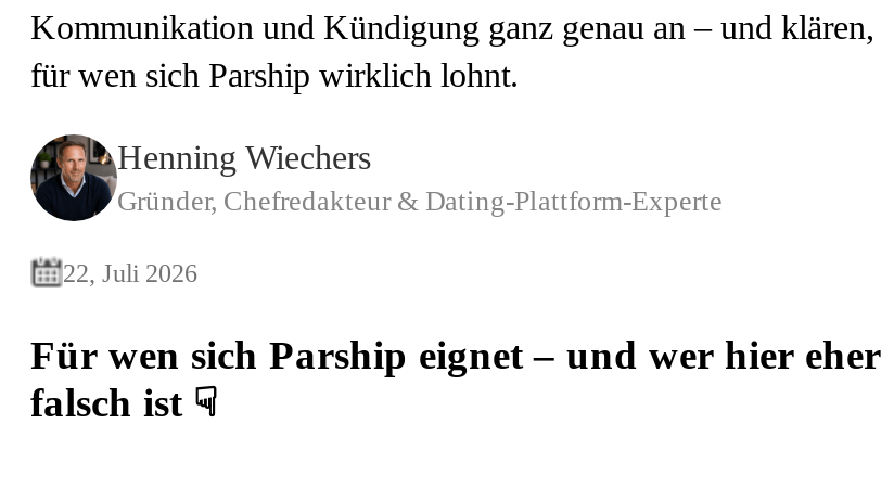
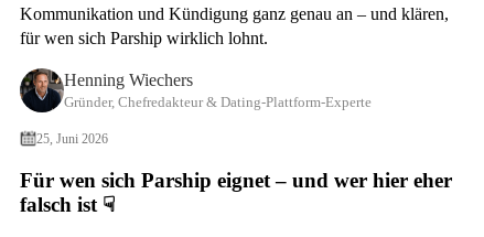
[63,259,197,289] 22, Juli 2026 -> [36,132,108,147] 25, Juni 2026

